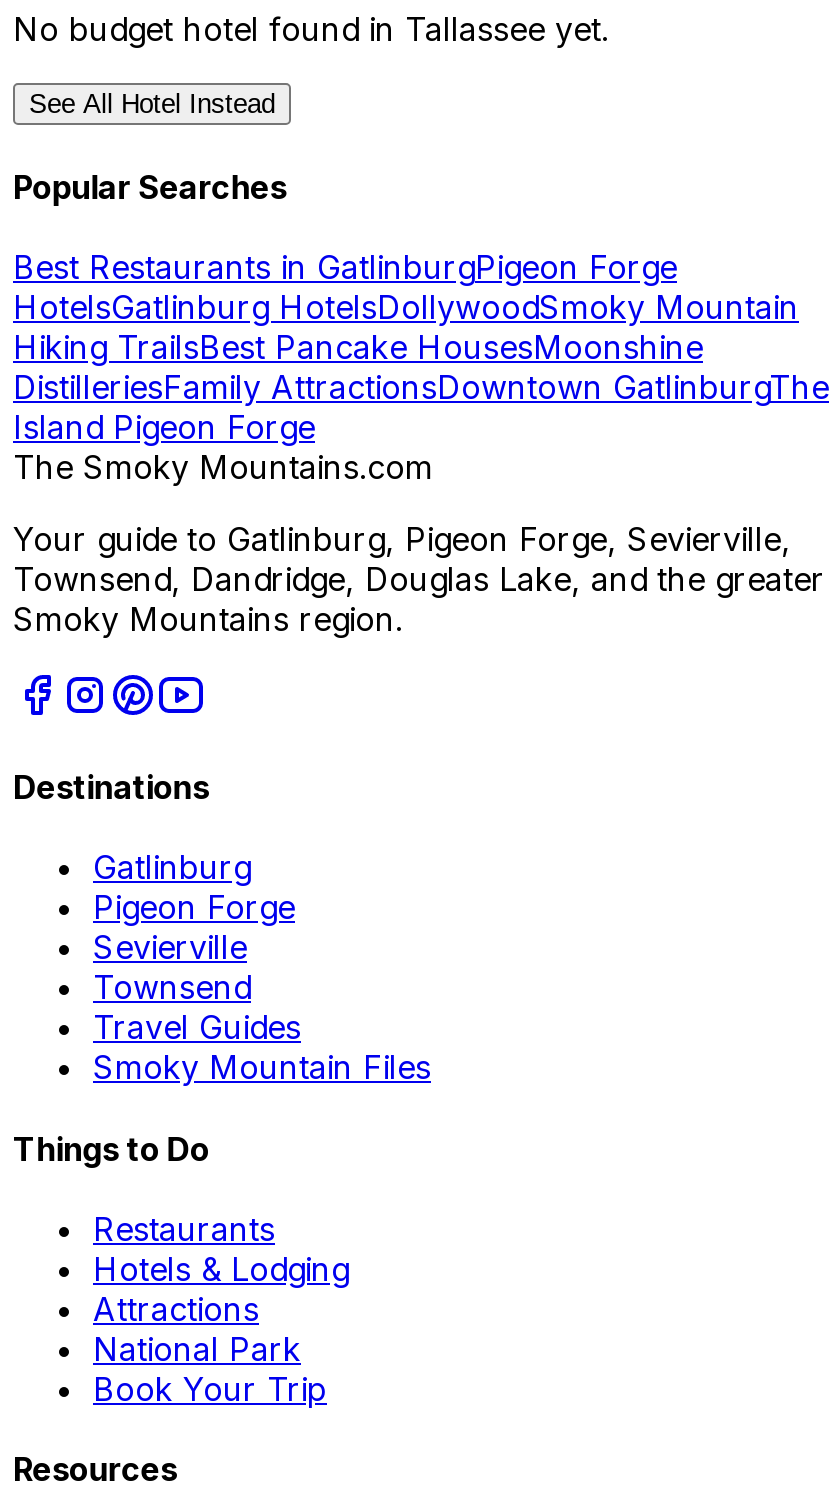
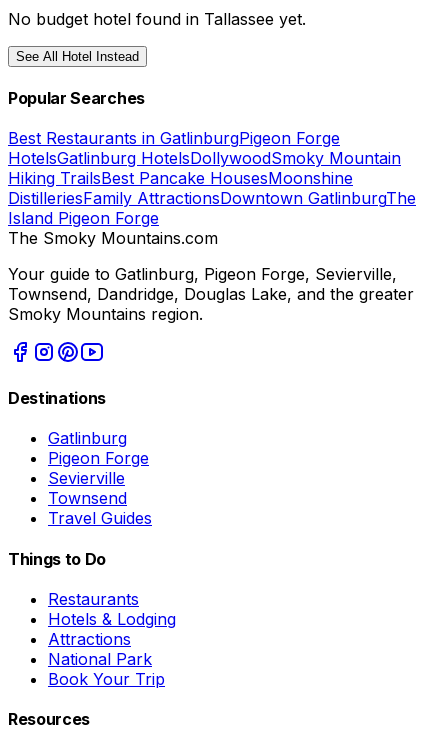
[93,1048,431,1088] Smoky Mountain Files -> none

